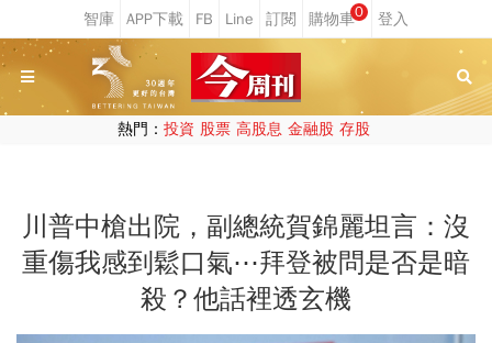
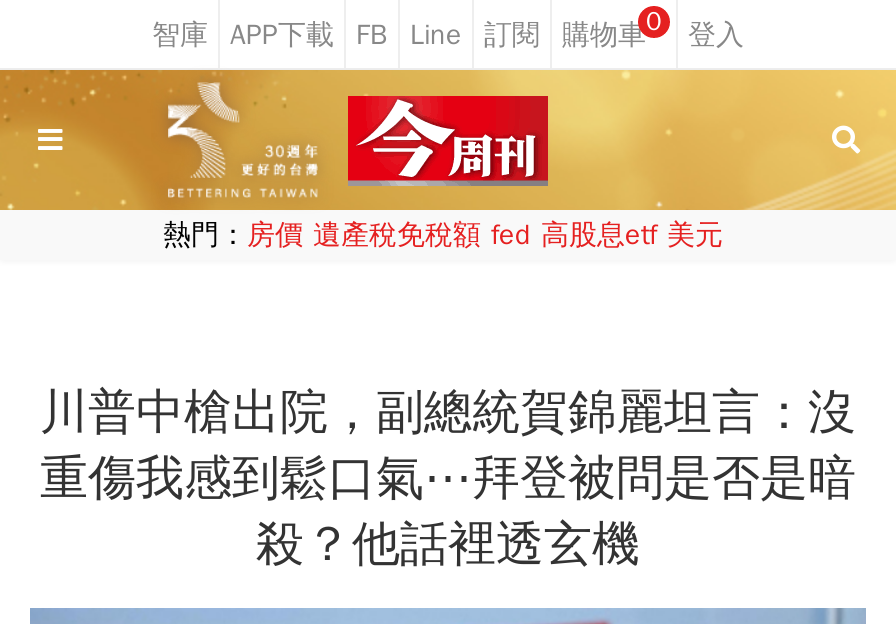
[117,120,370,139] 熱門：投資 股票 高股息 金融股 存股 -> [163,218,723,252] 熱門：房價 遺產稅免稅額 fed 高股息etf 美元

